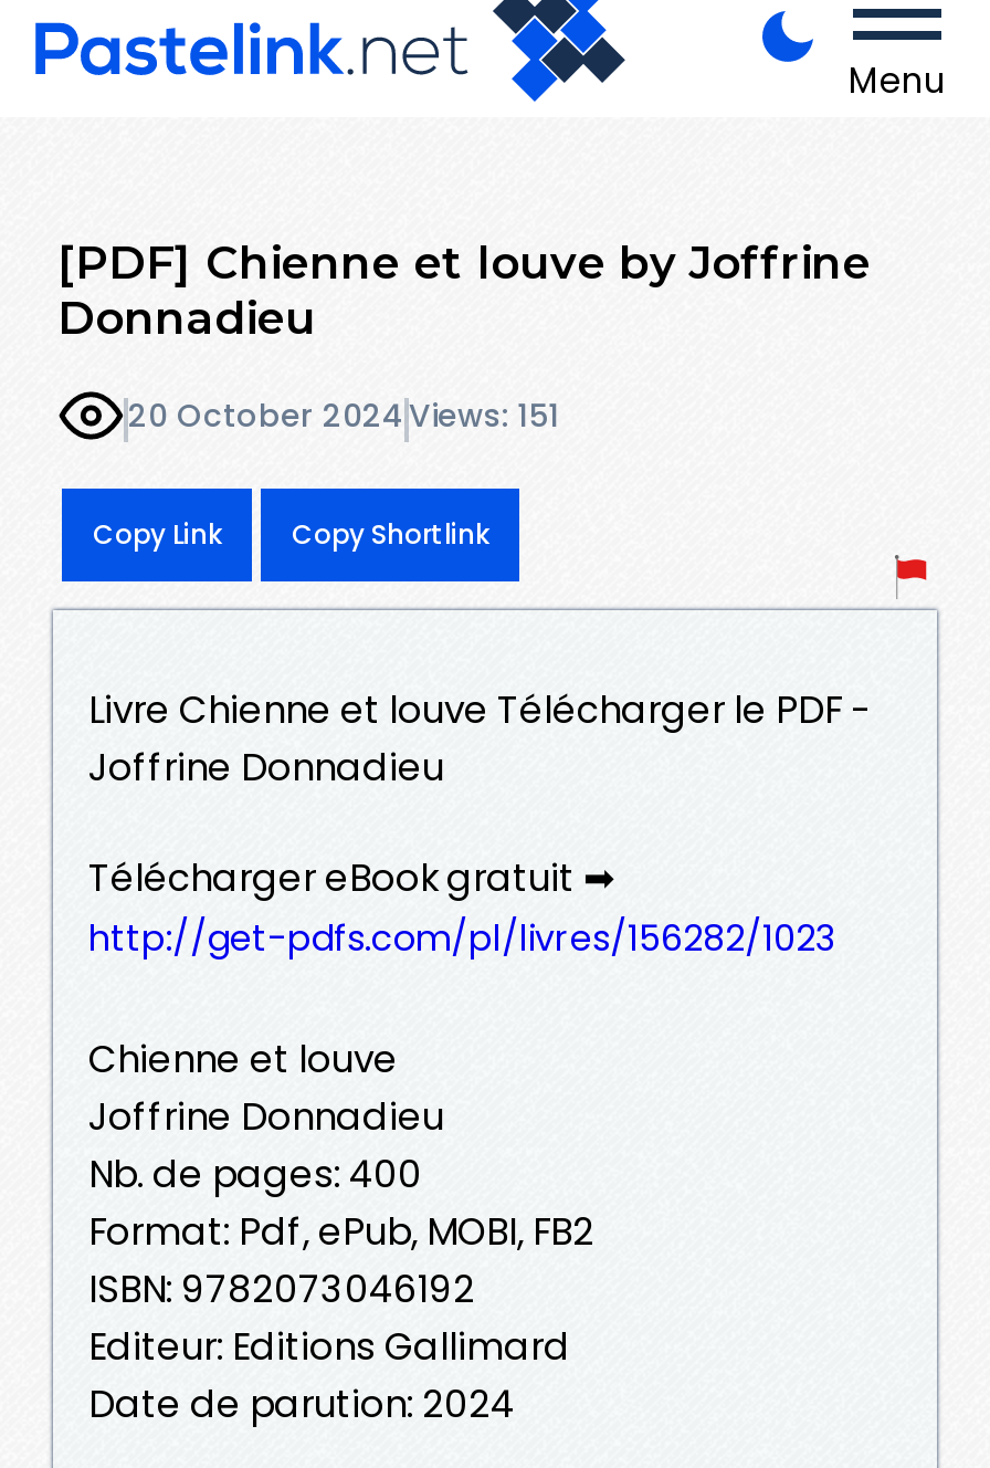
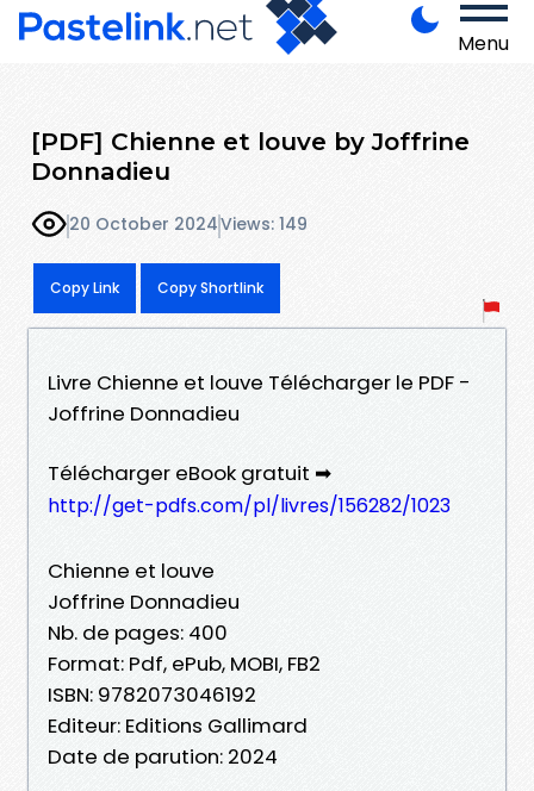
[128,394,559,439] 20 October 2024 Views: 151 -> [69,213,308,236] 20 October 2024 Views: 149

